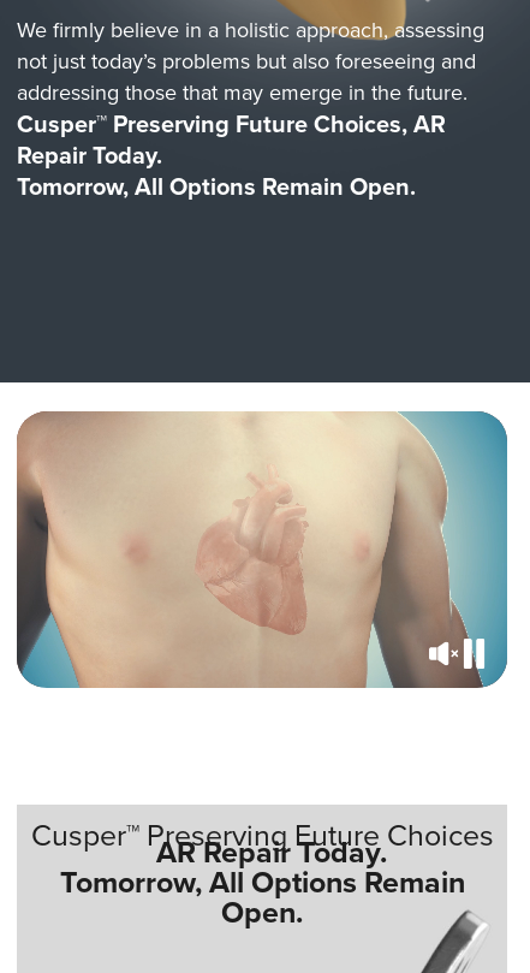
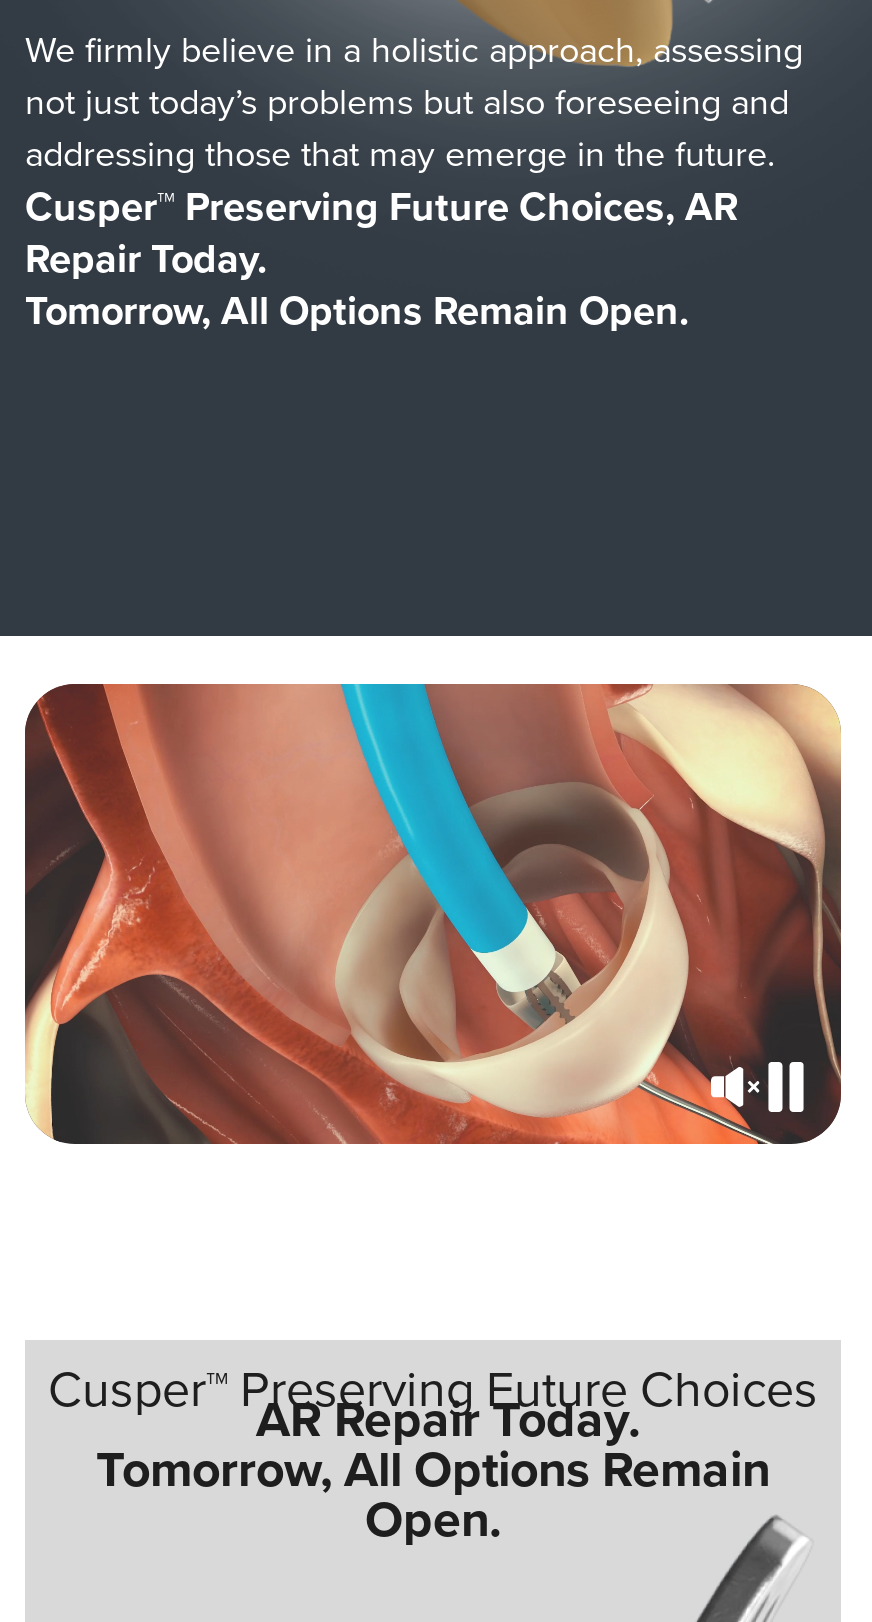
[16,410,508,689] [image] -> [23,682,843,1146] [image]

